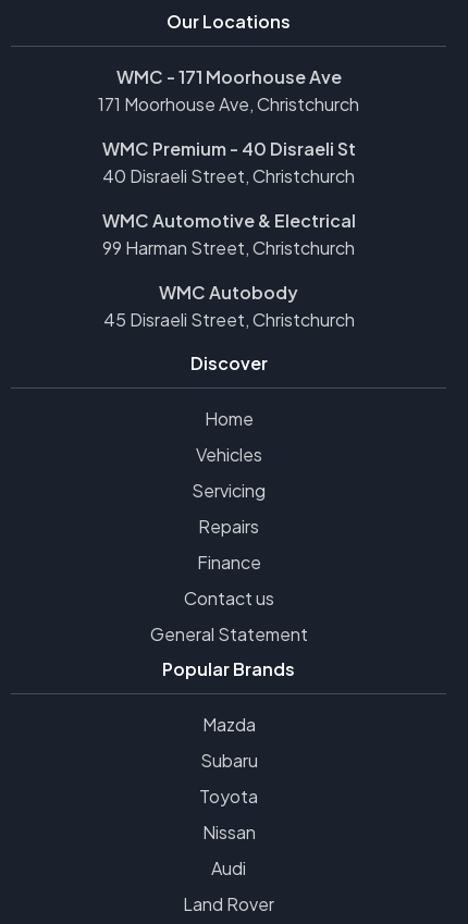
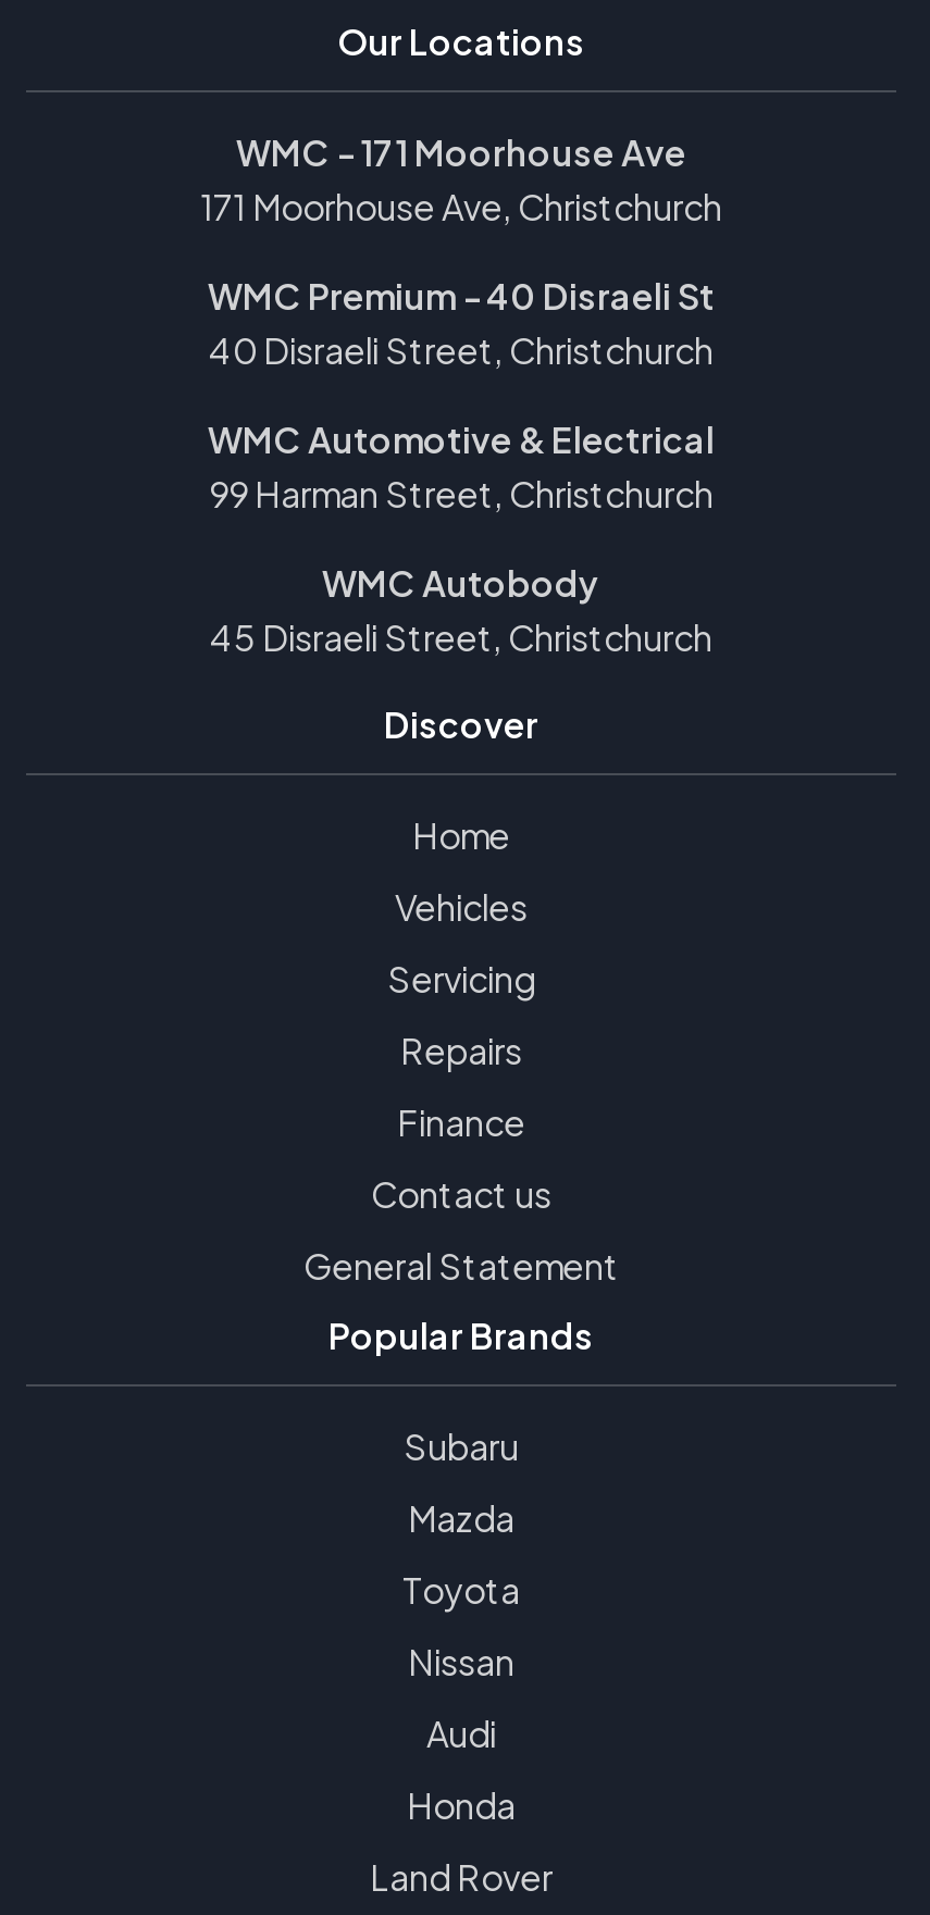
moved [200,749,257,772] -> [404,1425,519,1470]: Subaru
none -> [407,1783,516,1829] Honda

